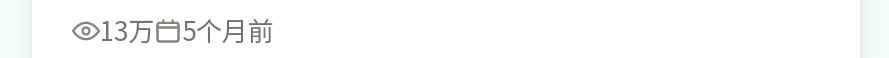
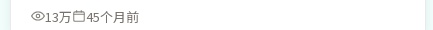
[100,12,274,50] 13万 5个月前 -> [45,7,139,26] 13万 45个月前

